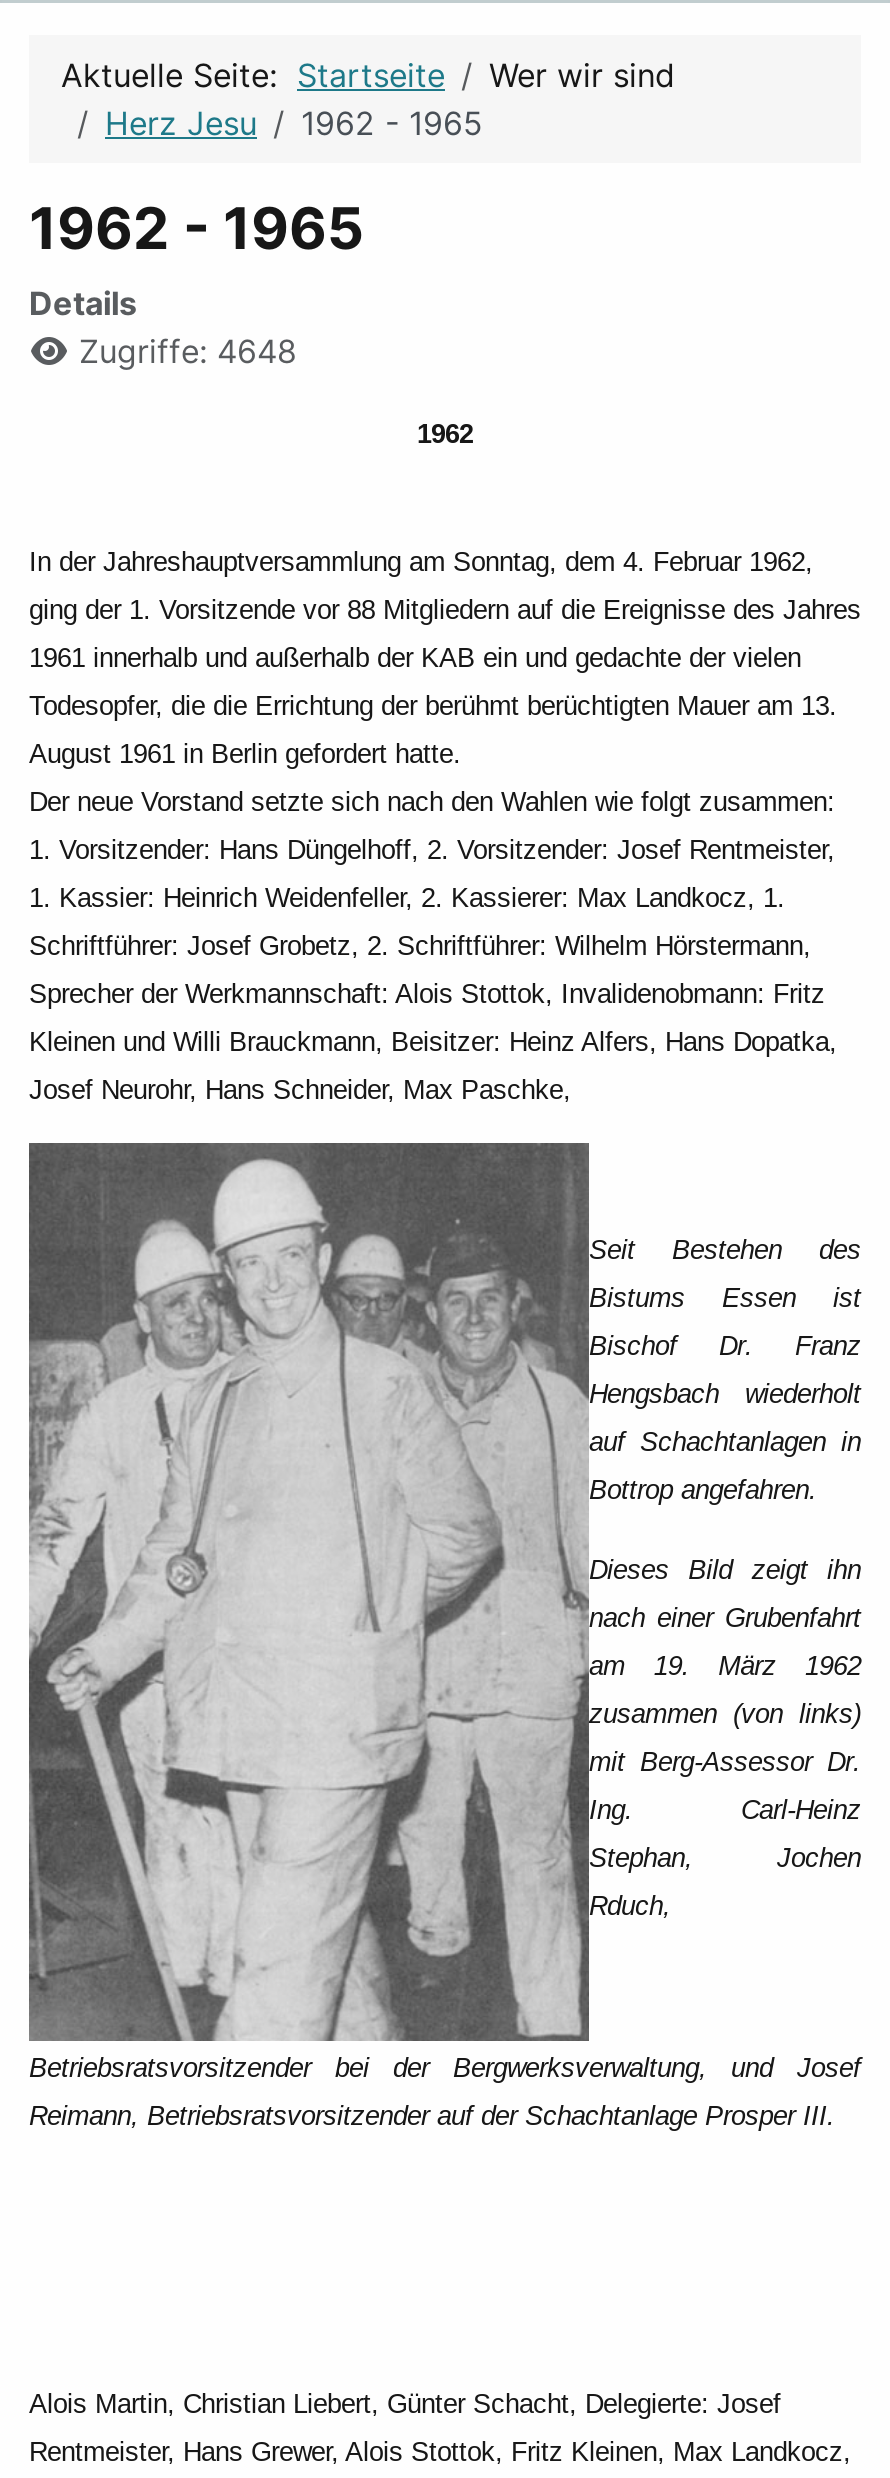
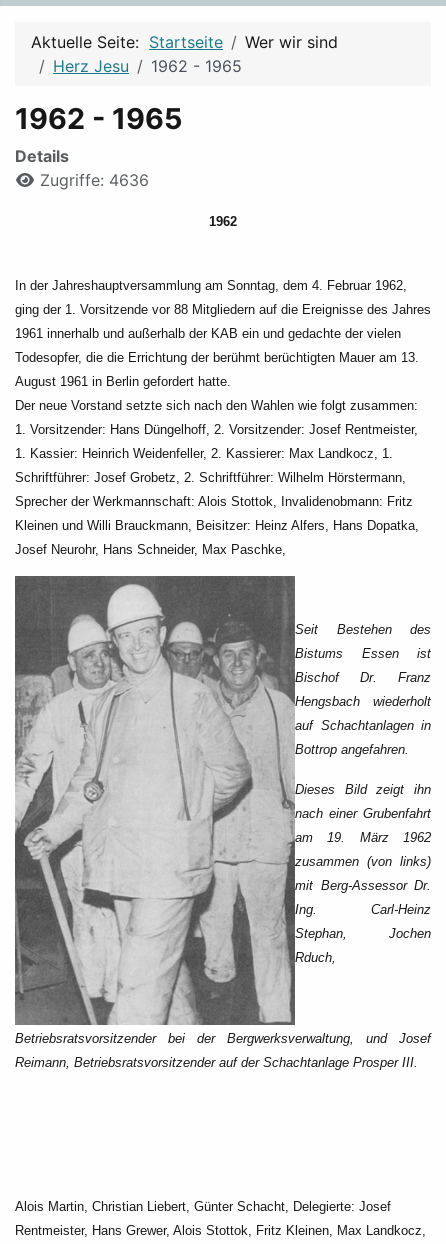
[79,332,297,372] Zugriffe: 4648 -> [40,170,149,190] Zugriffe: 4636

